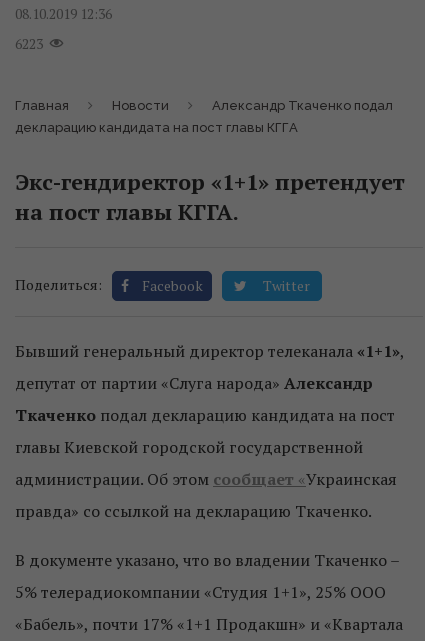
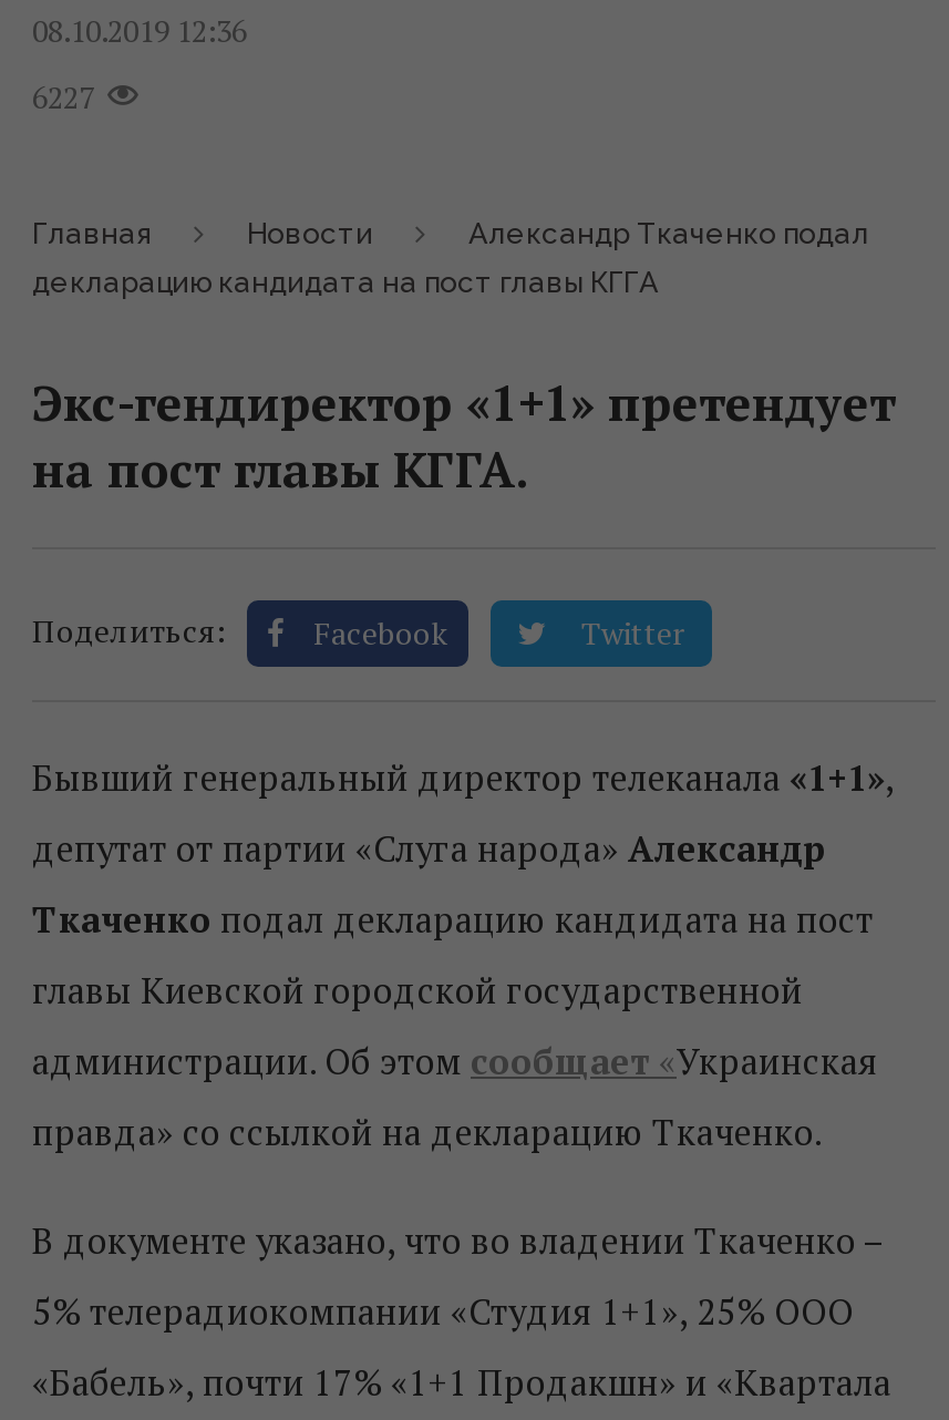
[15,34,43,53] 6223 -> [32,75,94,117] 6227

